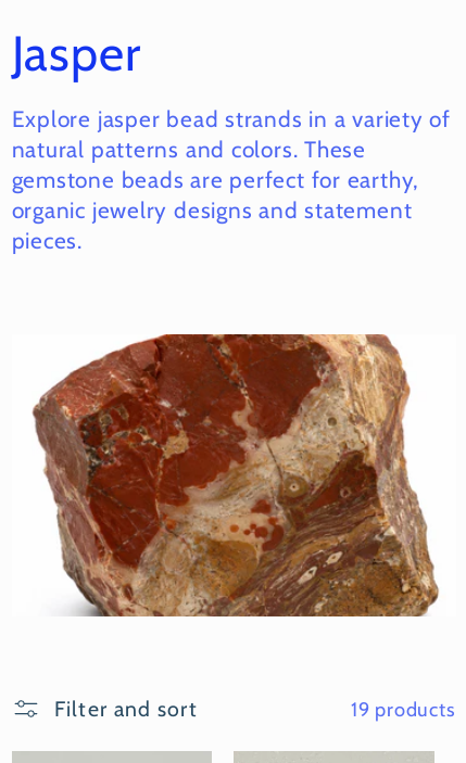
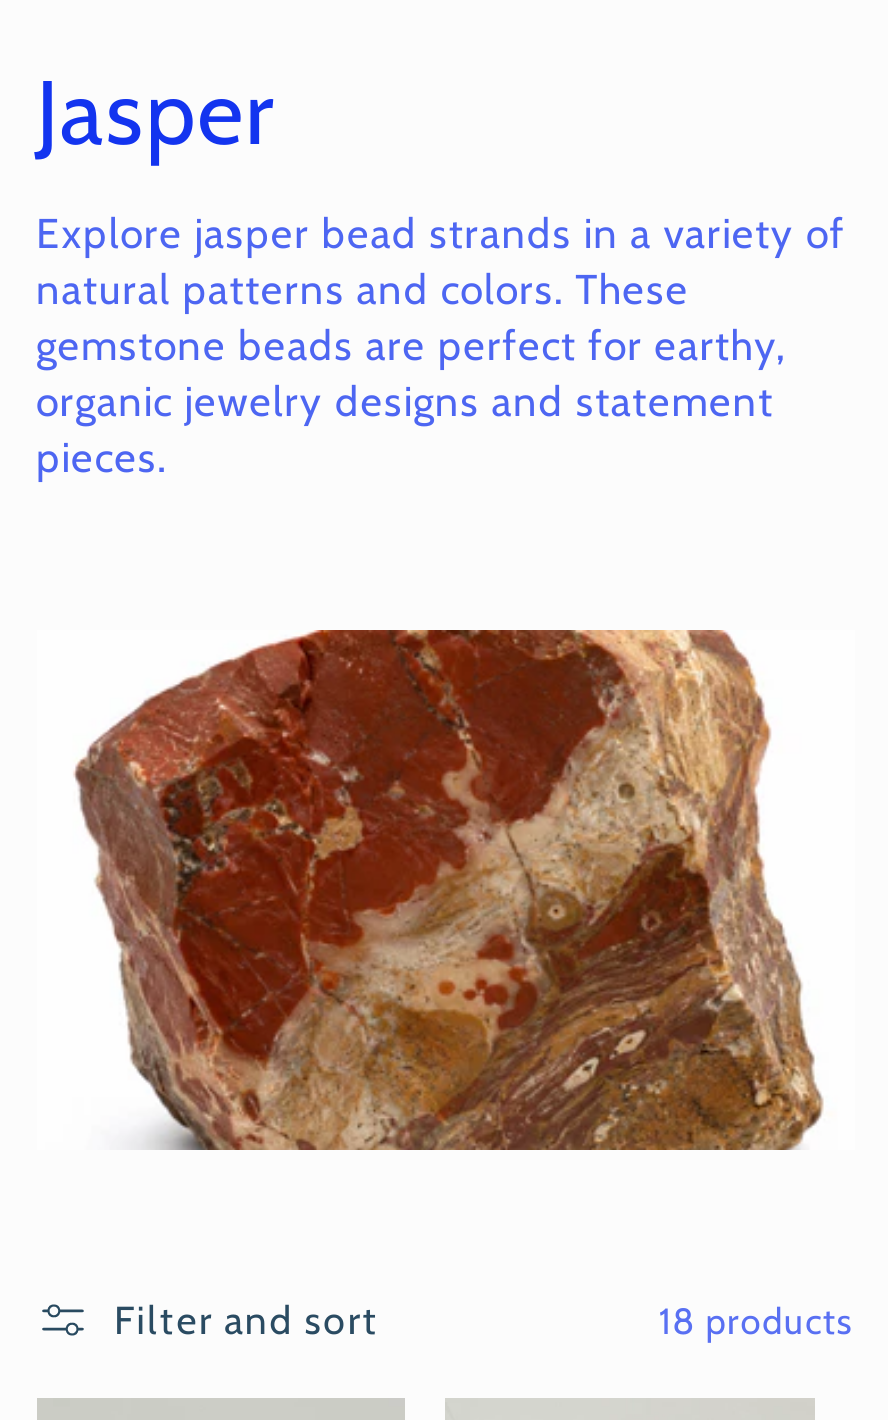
[351,696,456,721] 19 products -> [659,1297,854,1343] 18 products

